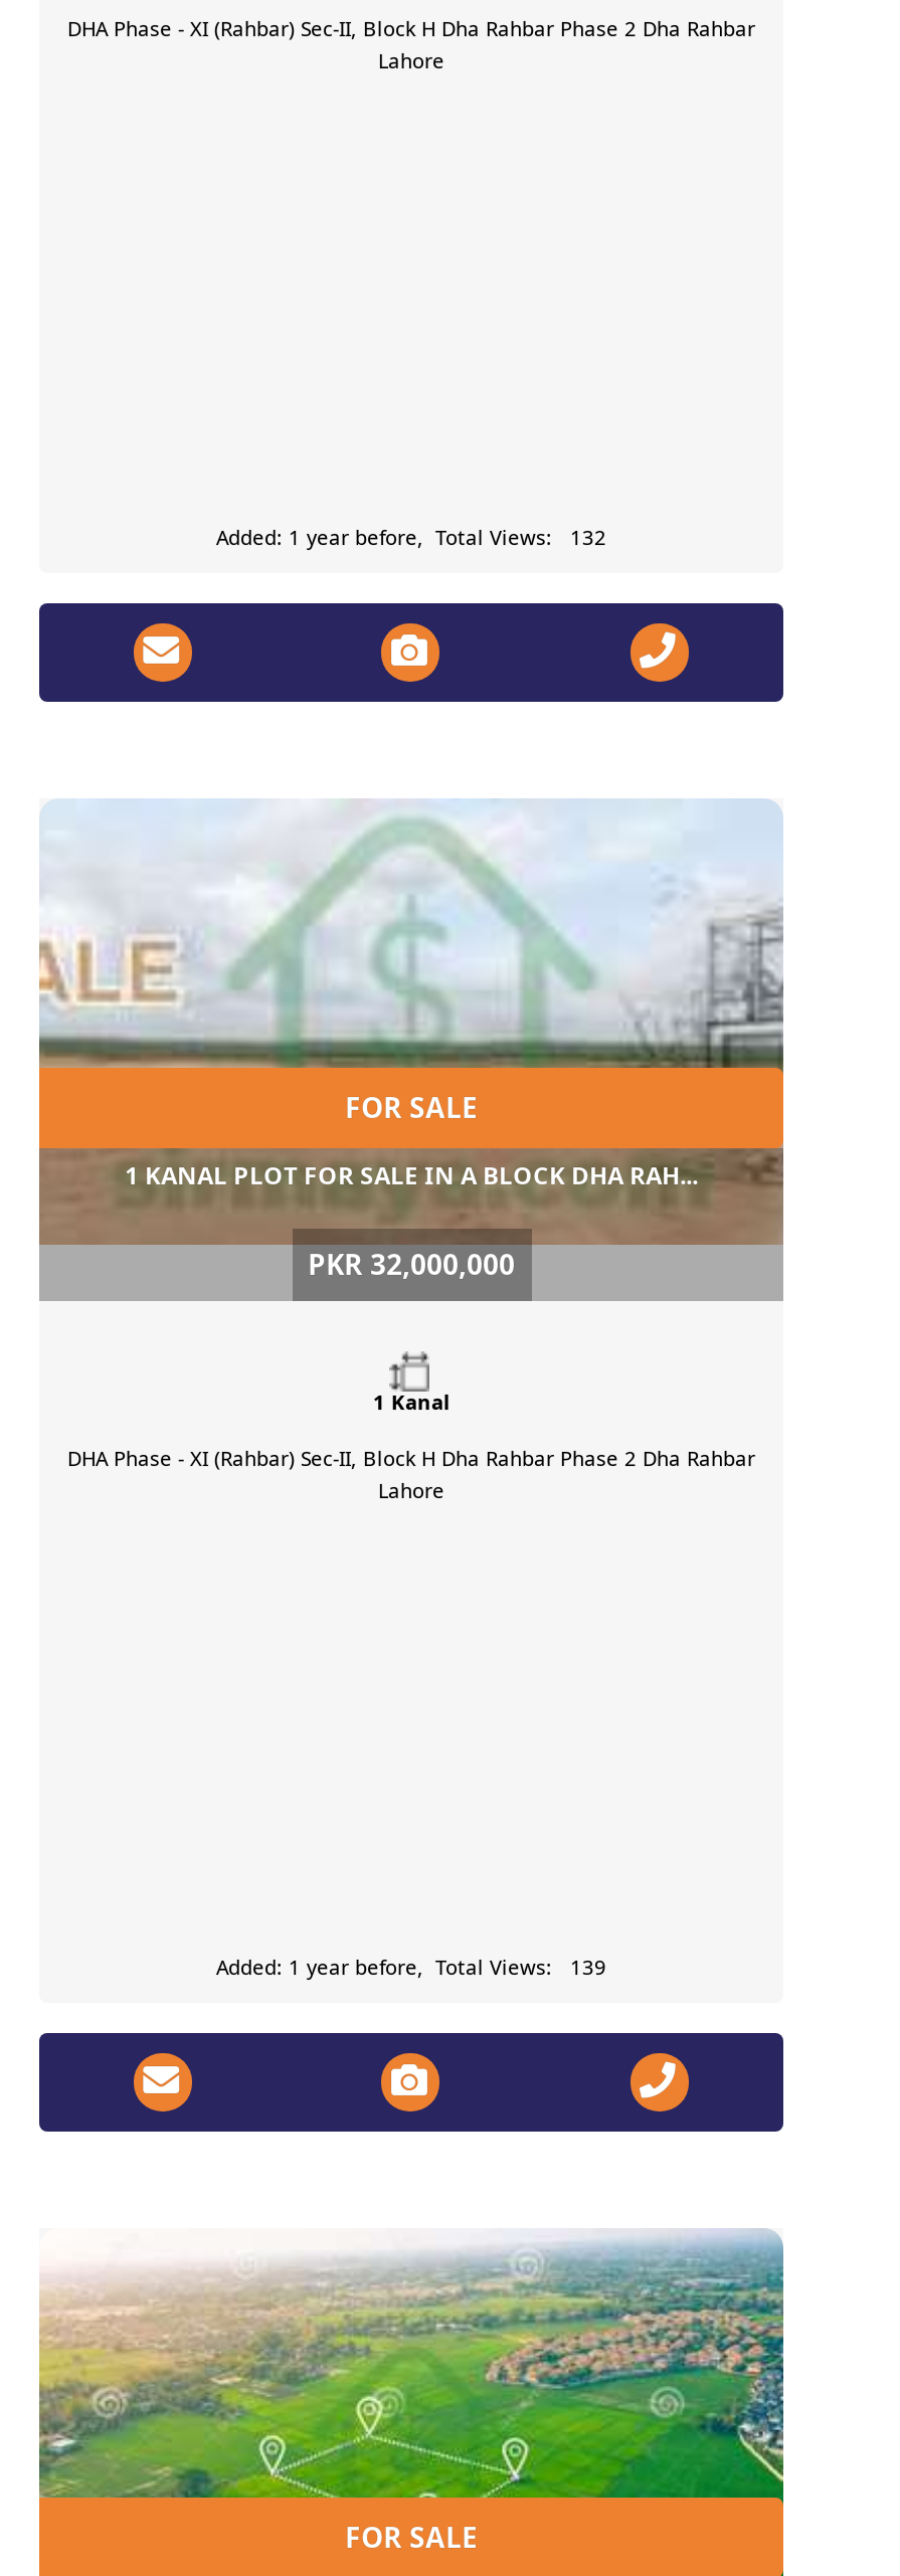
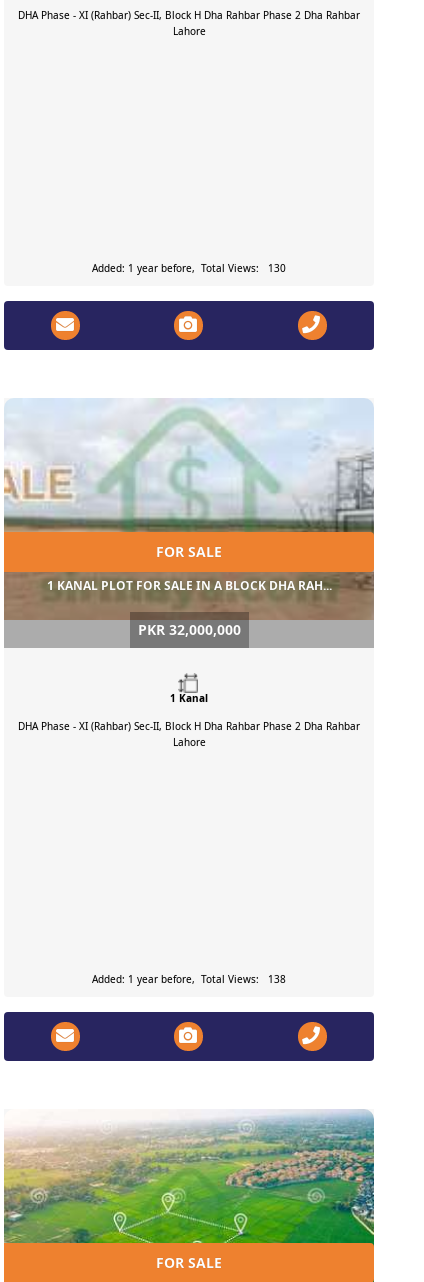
[216,523,606,551] Added: 1 year before, Total Views: 132 -> [92,261,286,275] Added: 1 year before, Total Views: 130
[216,1953,606,1981] Added: 1 year before, Total Views: 139 -> [92,972,286,986] Added: 1 year before, Total Views: 138

